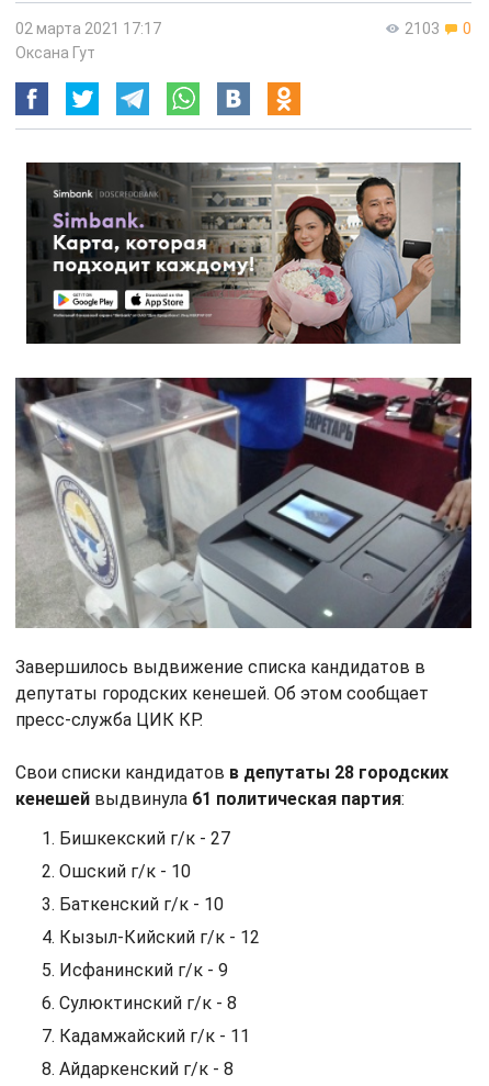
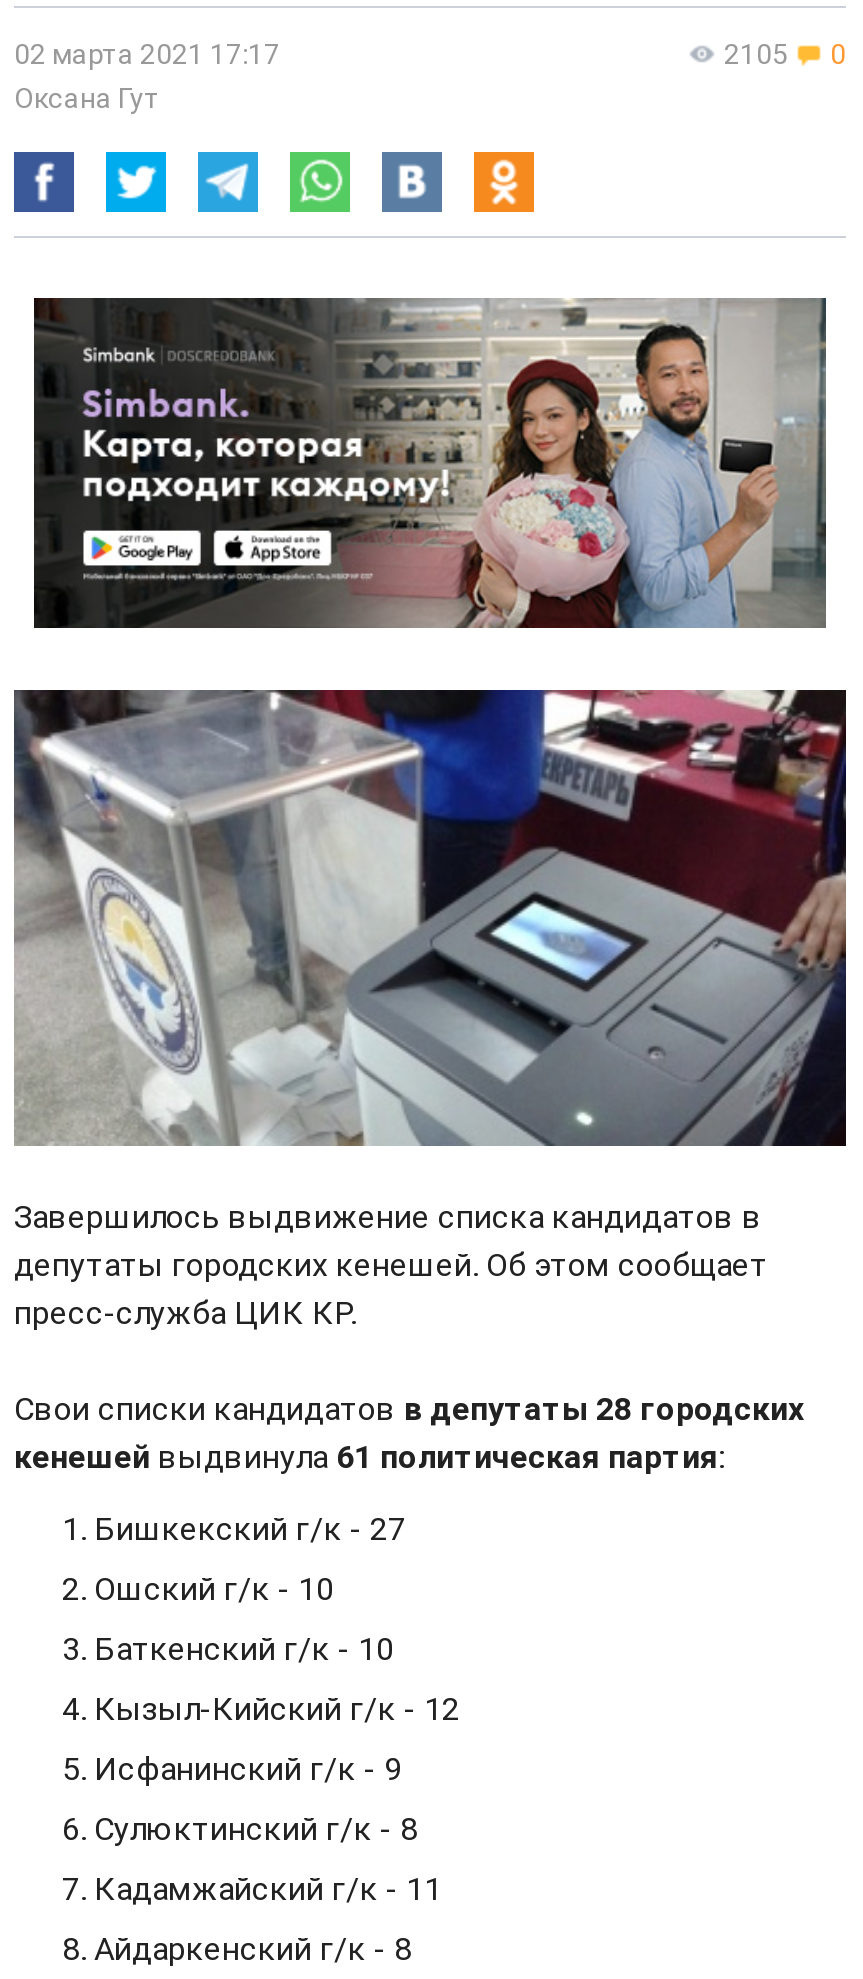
[401,20,471,37] 2103 0 -> [718,38,846,70] 2105 0

